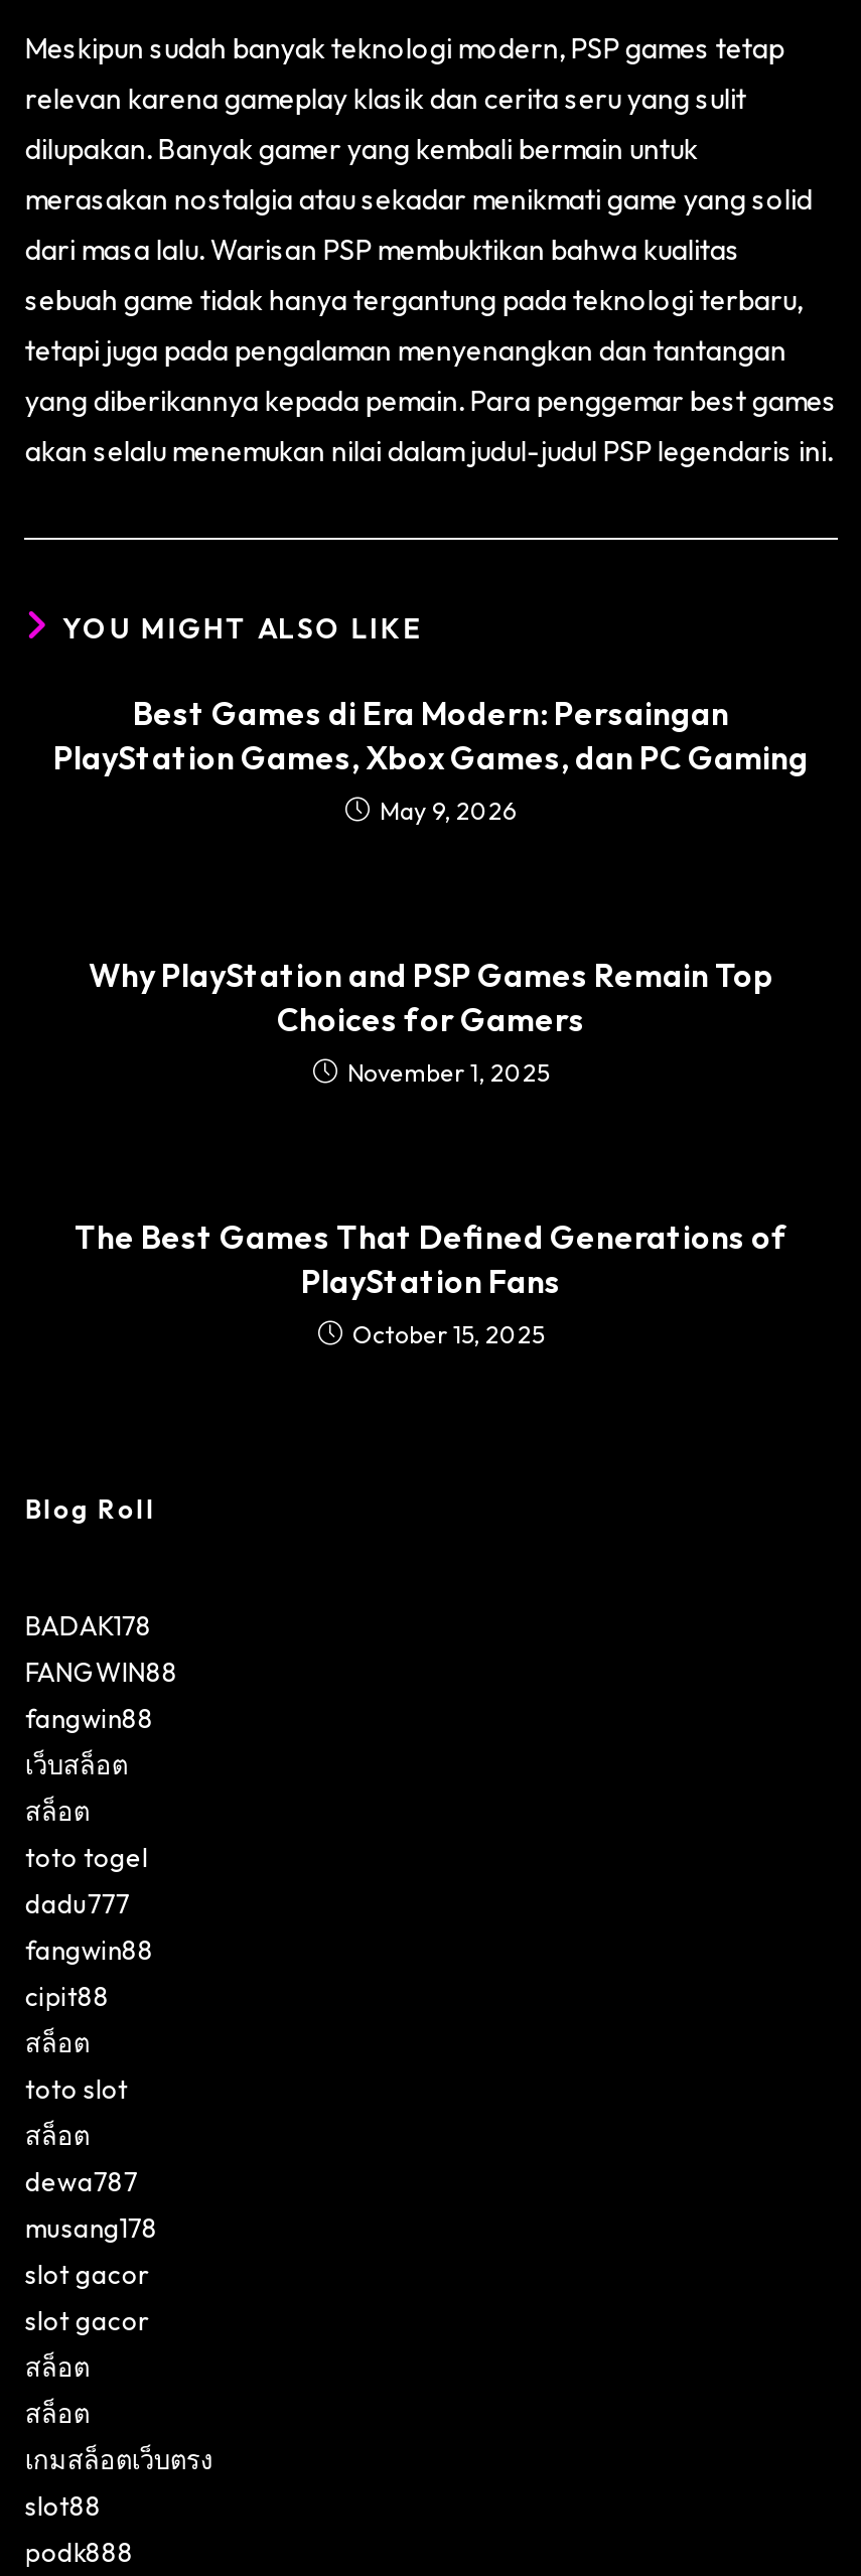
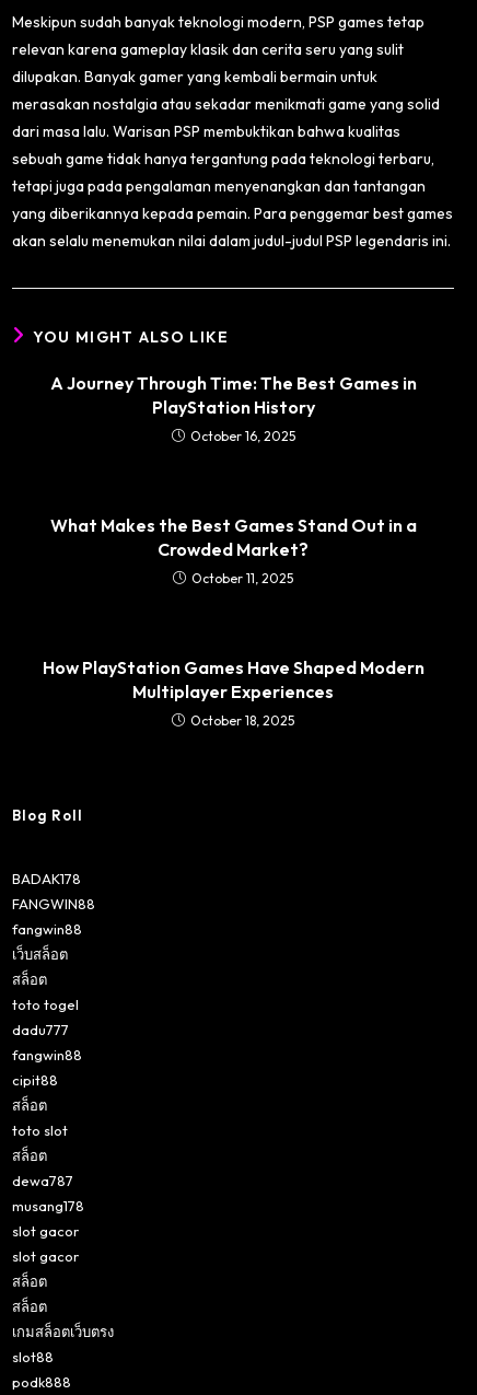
[53,692,809,825] Best Games di Era Modern: Persaingan | PlayStation Games, Xbox Games, dan PC Gaming | May 9, 2026 -> [50,372,416,444] A Journey Through Time: The Best Games in | PlayStation History | October 16, 2025
[89,954,773,1087] Why PlayStation and PSP Games Remain Top | Choices for Gamers | November 1, 2025 -> [50,514,416,586] What Makes the Best Games Stand Out in a | Crowded Market? | October 11, 2025
[75,1216,787,1349] The Best Games That Defined Generations of | PlayStation Fans | October 15, 2025 -> [42,656,424,728] How PlayStation Games Have Shaped Modern | Multiplayer Experiences | October 18, 2025

